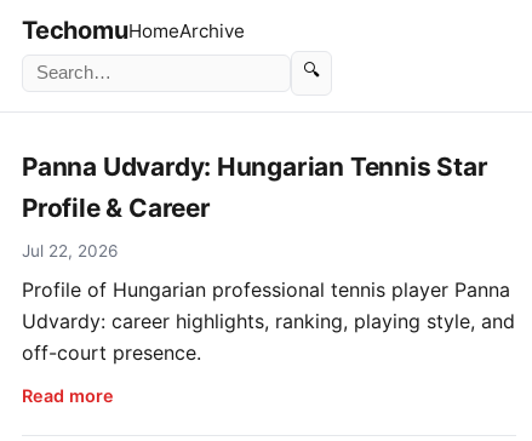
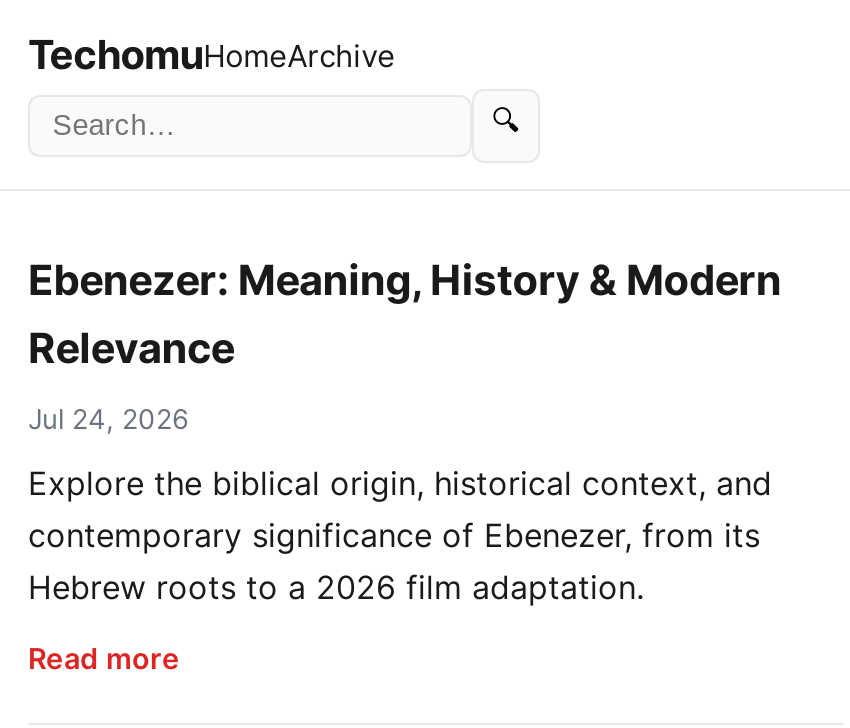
[22,152,488,223] Panna Udvardy: Hungarian Tennis Star | Profile & Career -> [28,256,781,374] Ebenezer: Meaning, History & Modern | Relevance
[22,241,118,260] Jul 22, 2026 -> [28,403,188,435] Jul 24, 2026
[22,277,515,364] Profile of Hungarian professional tennis player Panna | Udvardy: career highlights, ranking, playing style, and | off-court presence. -> [28,463,772,607] Explore the biblical origin, historical context, and | contemporary significance of Ebenezer, from its | Hebrew roots to a 2026 film adaptation.

